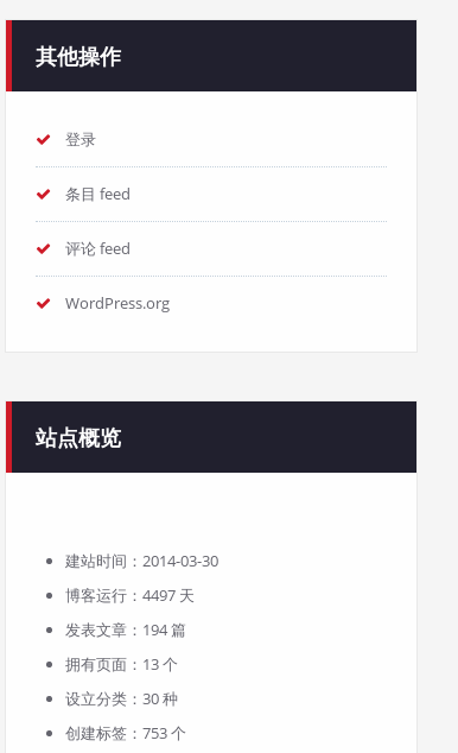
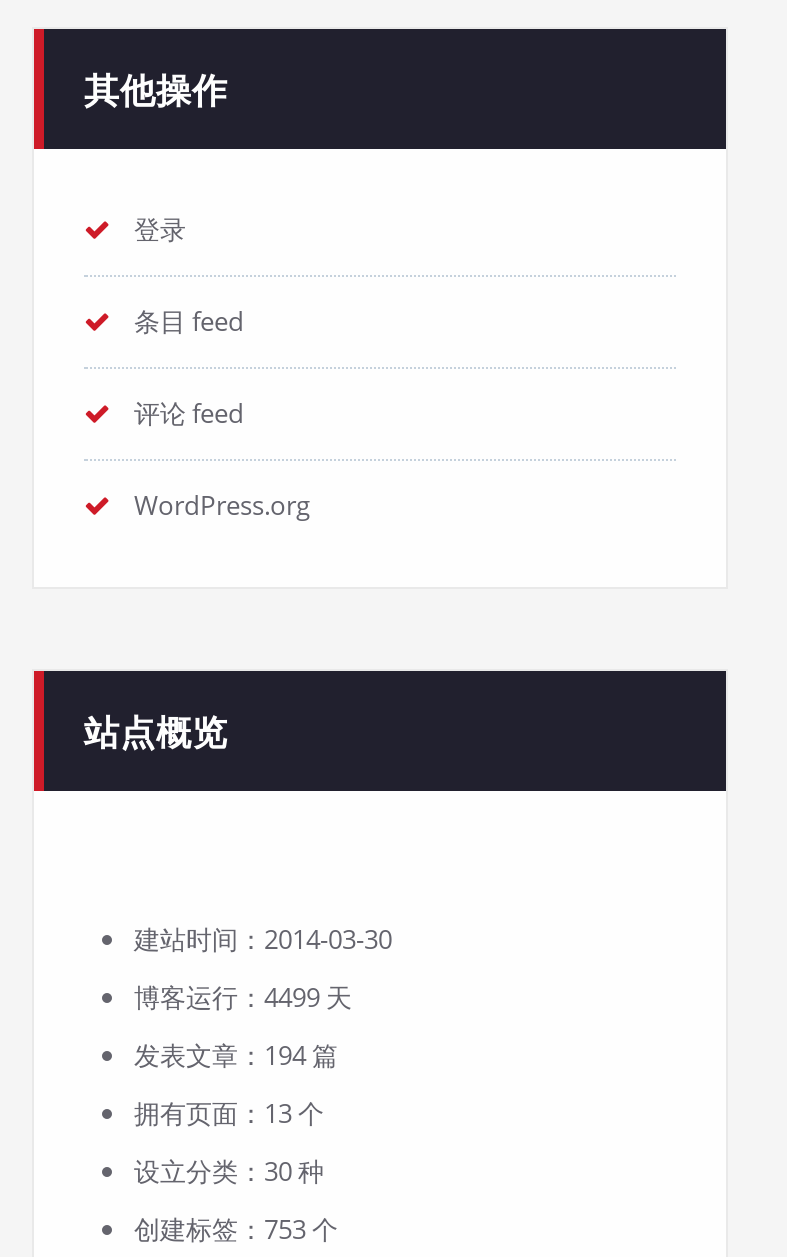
[65,584,195,606] 博客运行：4497 天 -> [134,979,352,1015] 博客运行：4499 天

